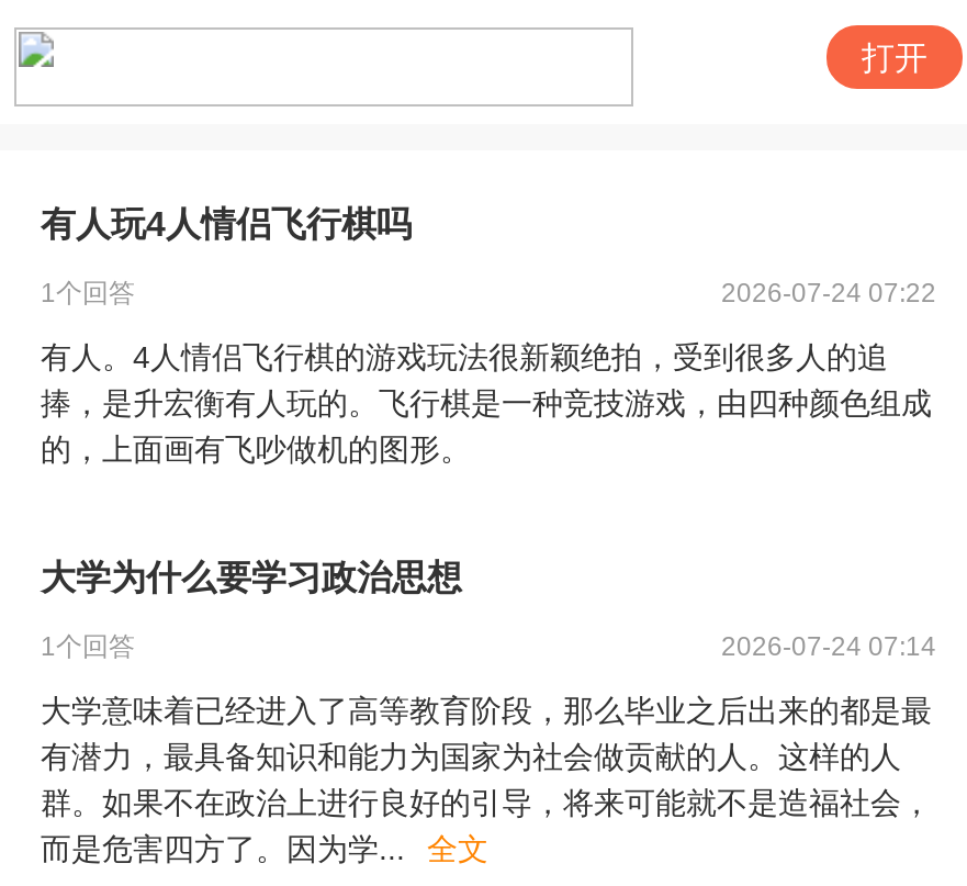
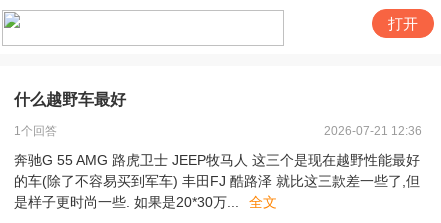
[41,205,412,243] 有人玩4人情侣飞行棋吗 -> [14,91,126,108] 什么越野车最好
[41,278,936,866] 2026-07-24 07:22 | 有人。4人情侣飞行棋的游戏玩法很新颖绝拍，受到很多人的追 | 捧，是升宏衡有人玩的。飞行棋是一种竞技游戏，由四种颜色组成 | 的，上面画有飞吵做机的图形。 | 大学为什么要学习政治思想 | 1个回答 | 2026-07-24 07:14 | 大学意味着已经进入了高等教育阶段，那么毕业之后出来的都是最 | 有潜力，最具备知识和能力为国家为社会做贡献的人。这样的人 | 群。如果不在政治上进行良好的引导，将来可能就不是造福社会， | 而是危害四方了。因为学... -> [14,124,422,210] 2026-07-21 12:36 | 奔驰G 55 AMG 路虎卫士 JEEP牧马人 这三个是现在越野性能最好 | 的车(除了不容易买到军车) 丰田FJ 酷路泽 就比这三款差一些了,但 | 是样子更时尚一些. 如果是20*30万...

